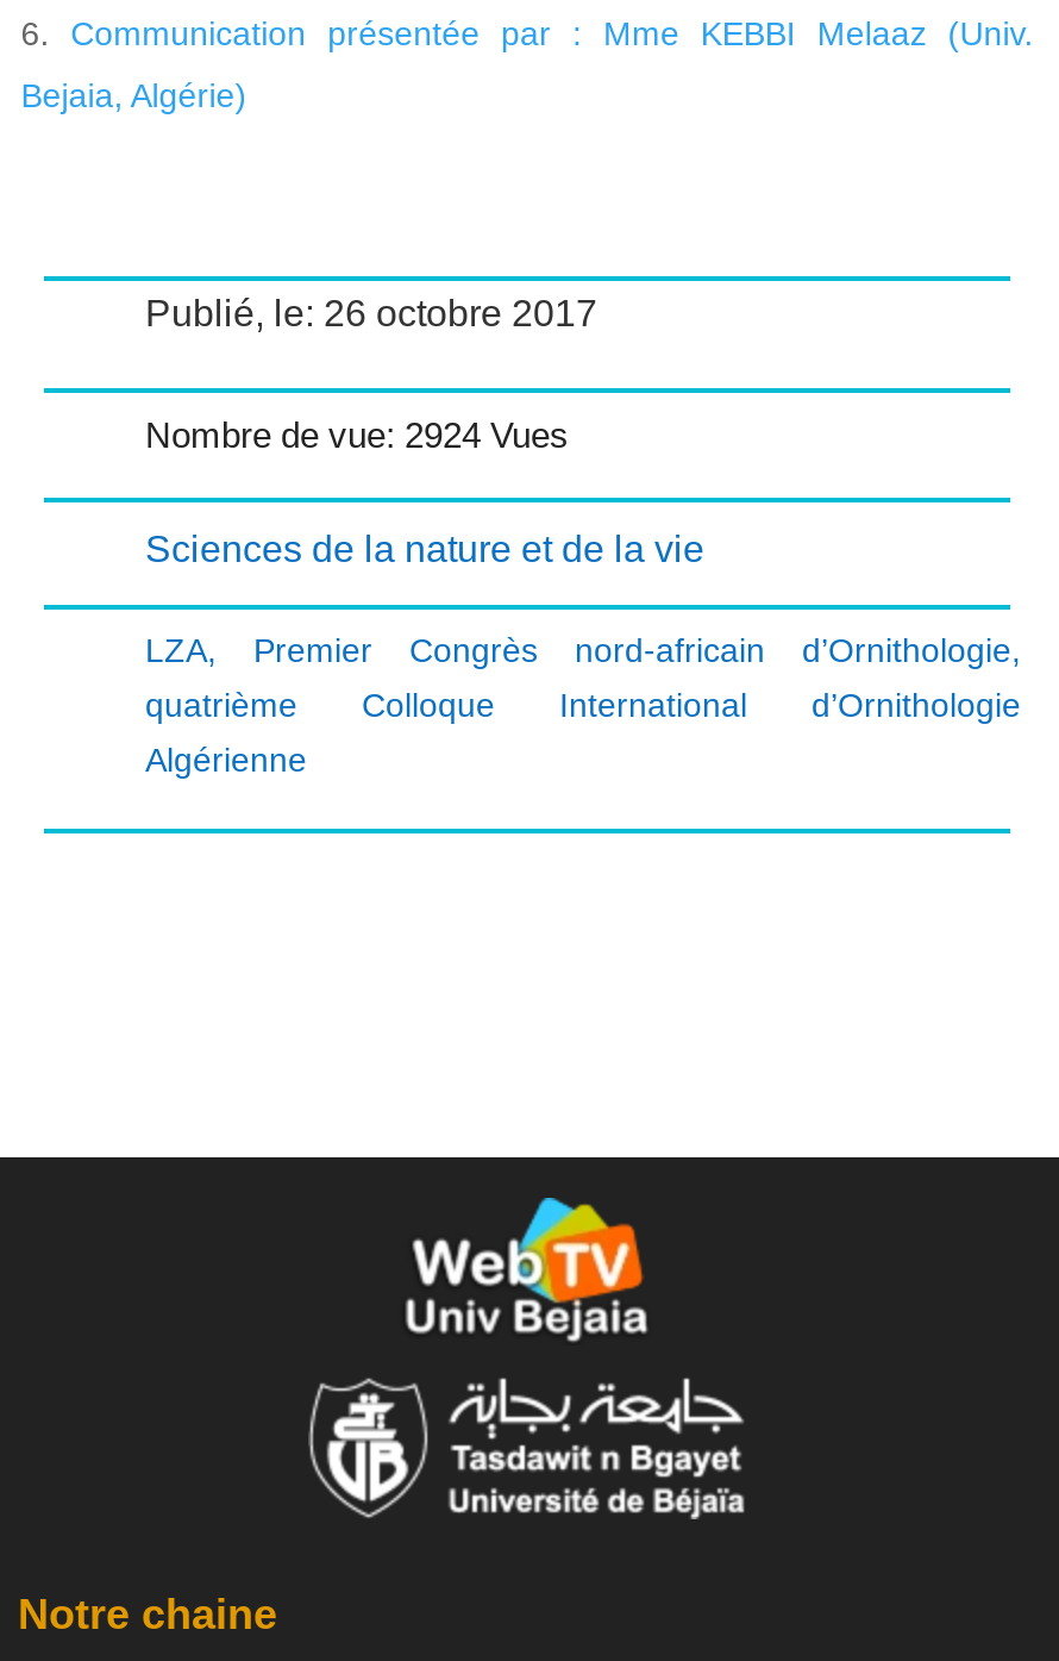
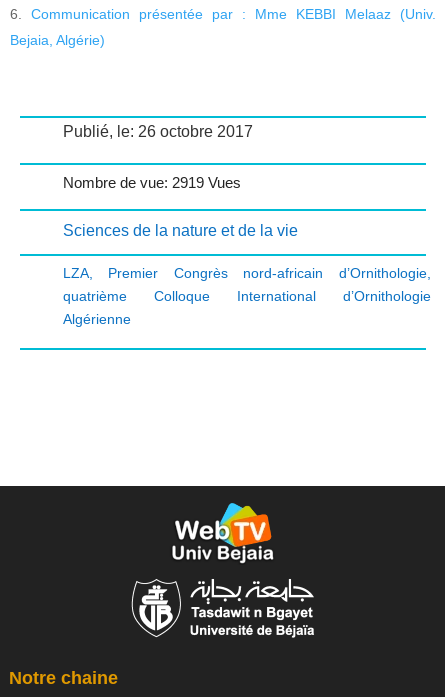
[145,413,569,454] Nombre de vue: 2924 Vues -> [62,174,240,191] Nombre de vue: 2919 Vues

